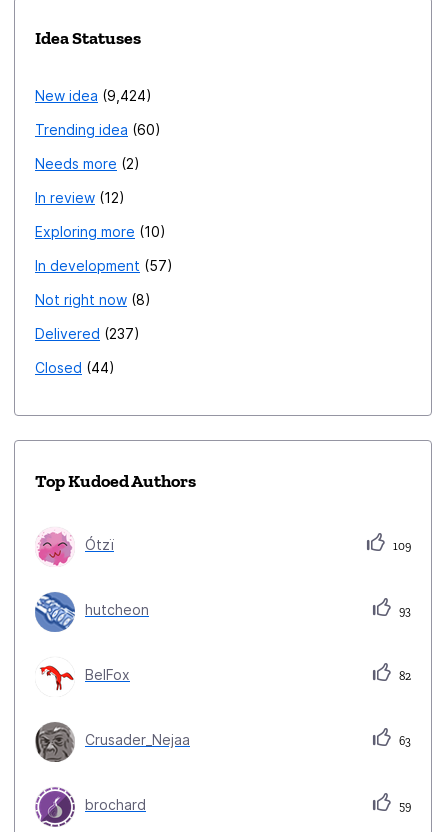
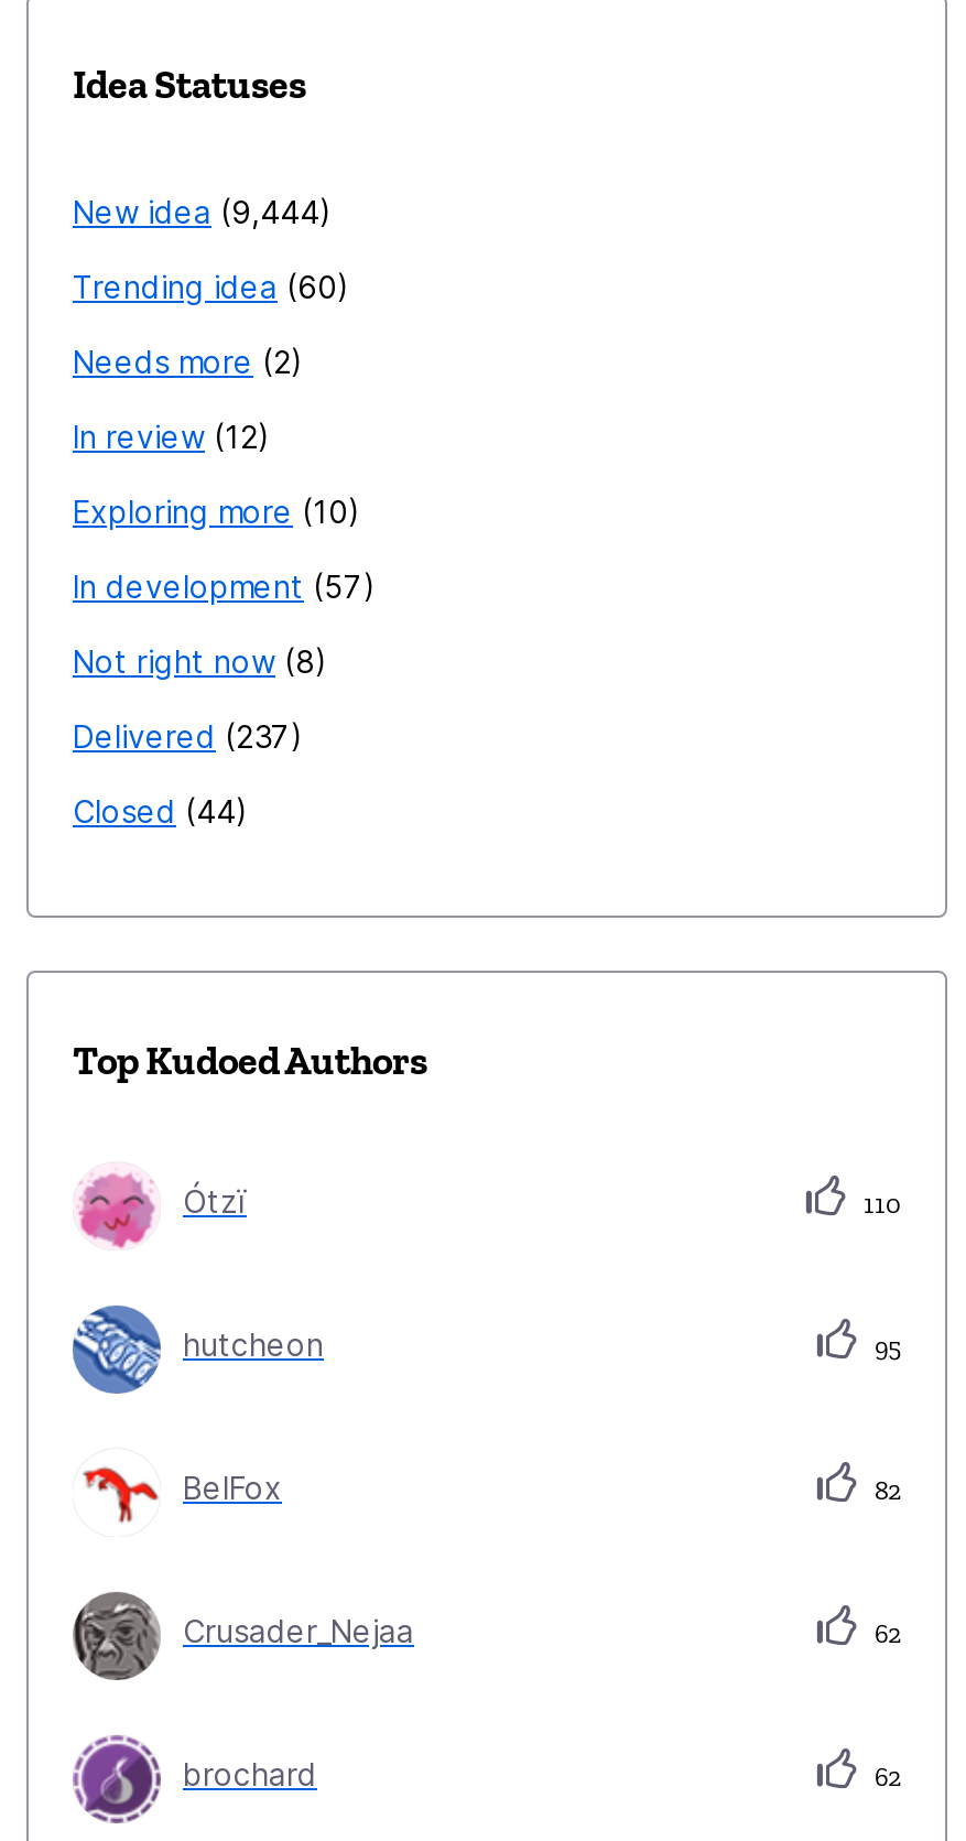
[35,87,146,104] New idea 9,424 -> [73,193,319,230] New idea 9,444
[390,539,411,553] 109 -> [857,1189,901,1219] 110
[396,604,411,618] 93 -> [868,1332,901,1363] 95
[396,734,411,748] 63 -> [868,1618,901,1649] 62
[396,799,411,813] 59 -> [868,1761,901,1792] 62

